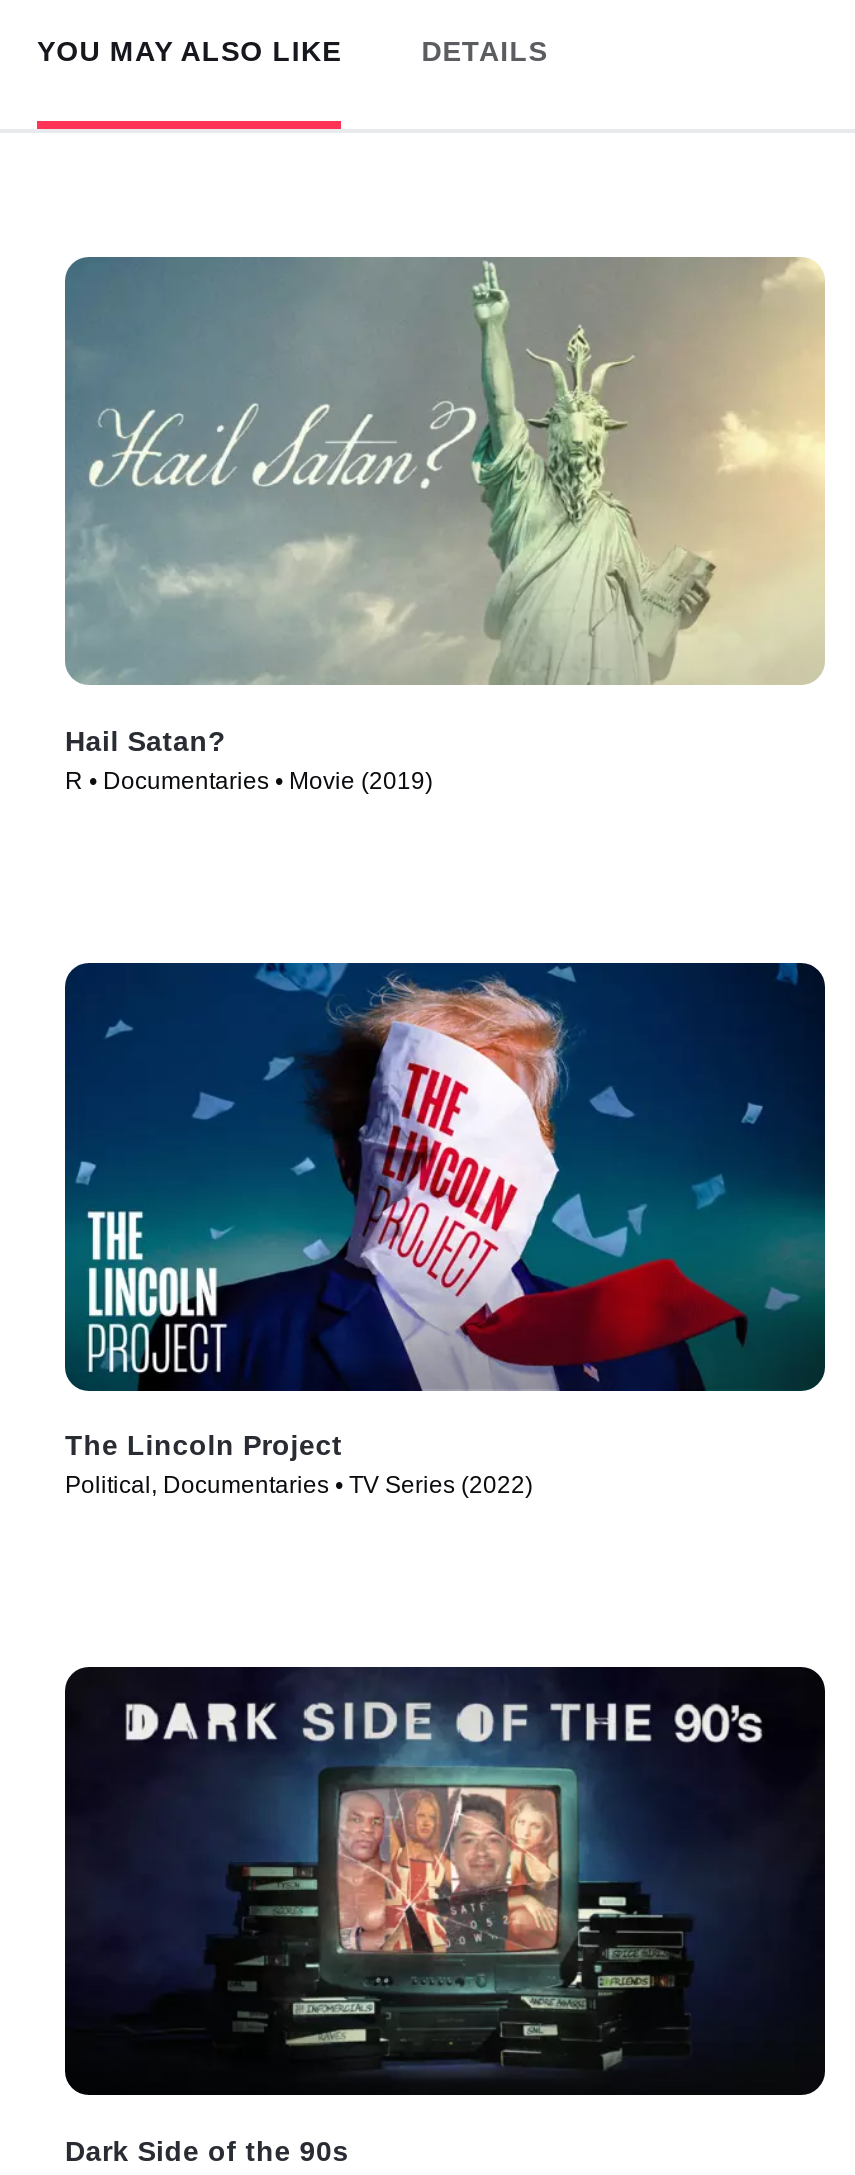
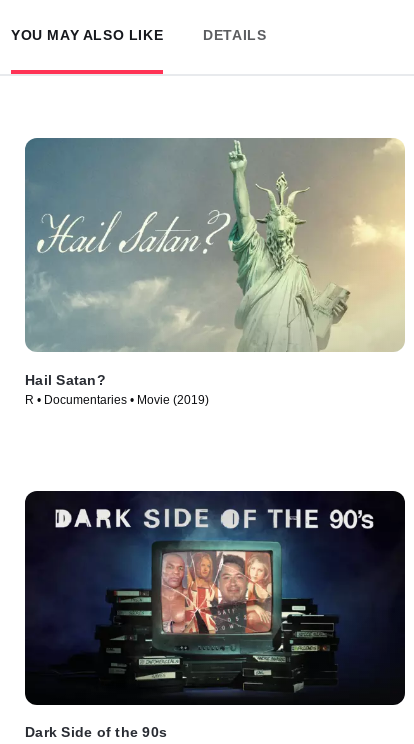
[65,961,825,1499] [image] | The Lincoln Project | Political, Documentaries • TV Series (2022) -> none

